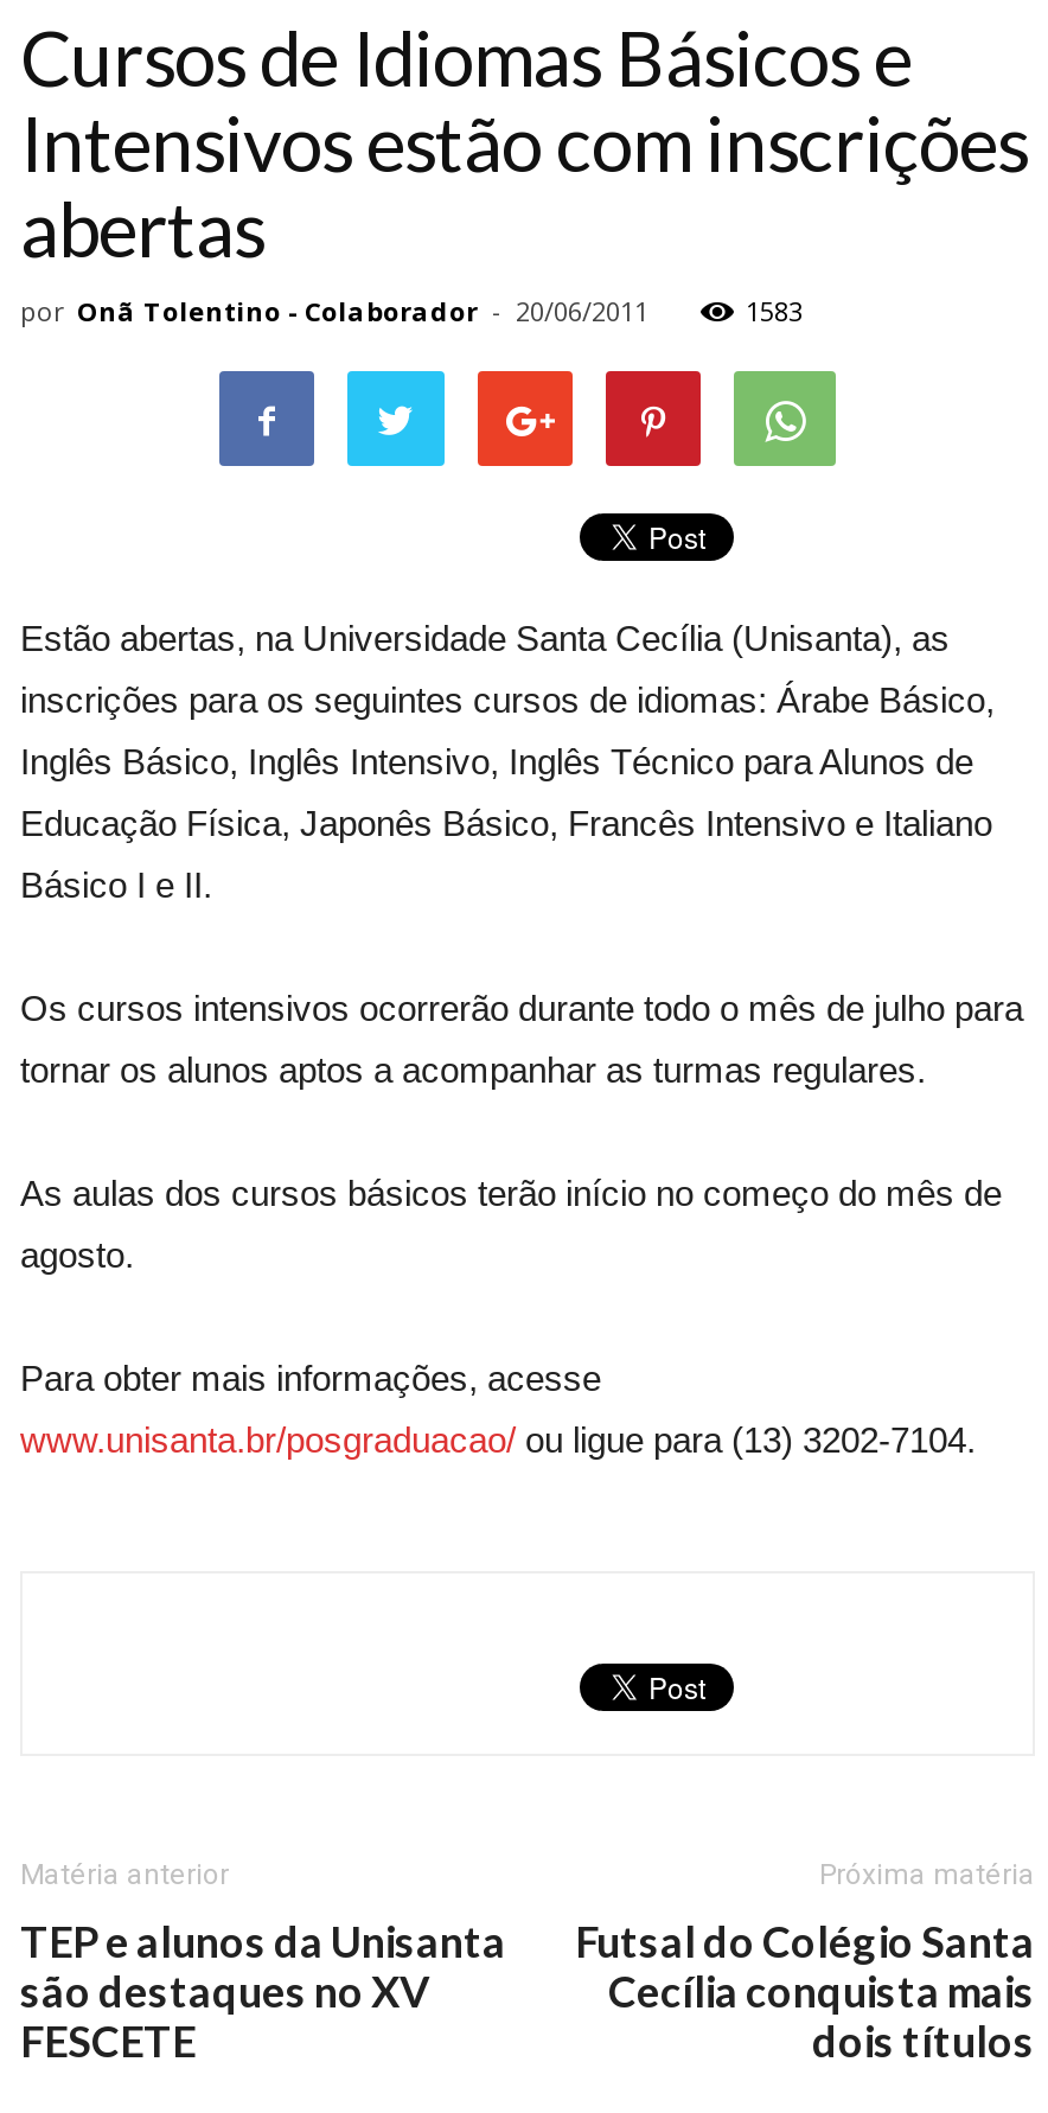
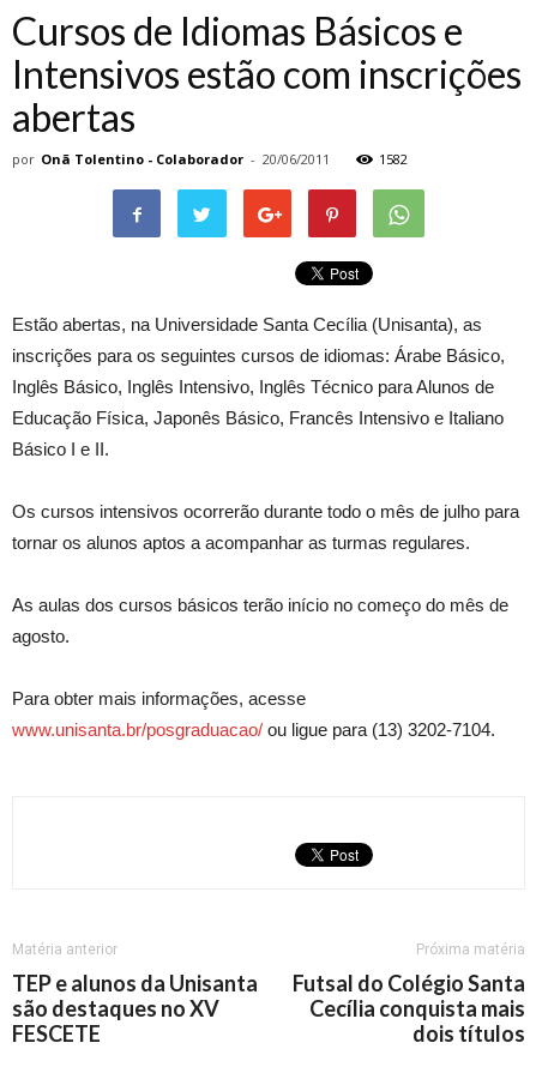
[746,293,803,328] 1583 -> [379,150,408,168] 1582

